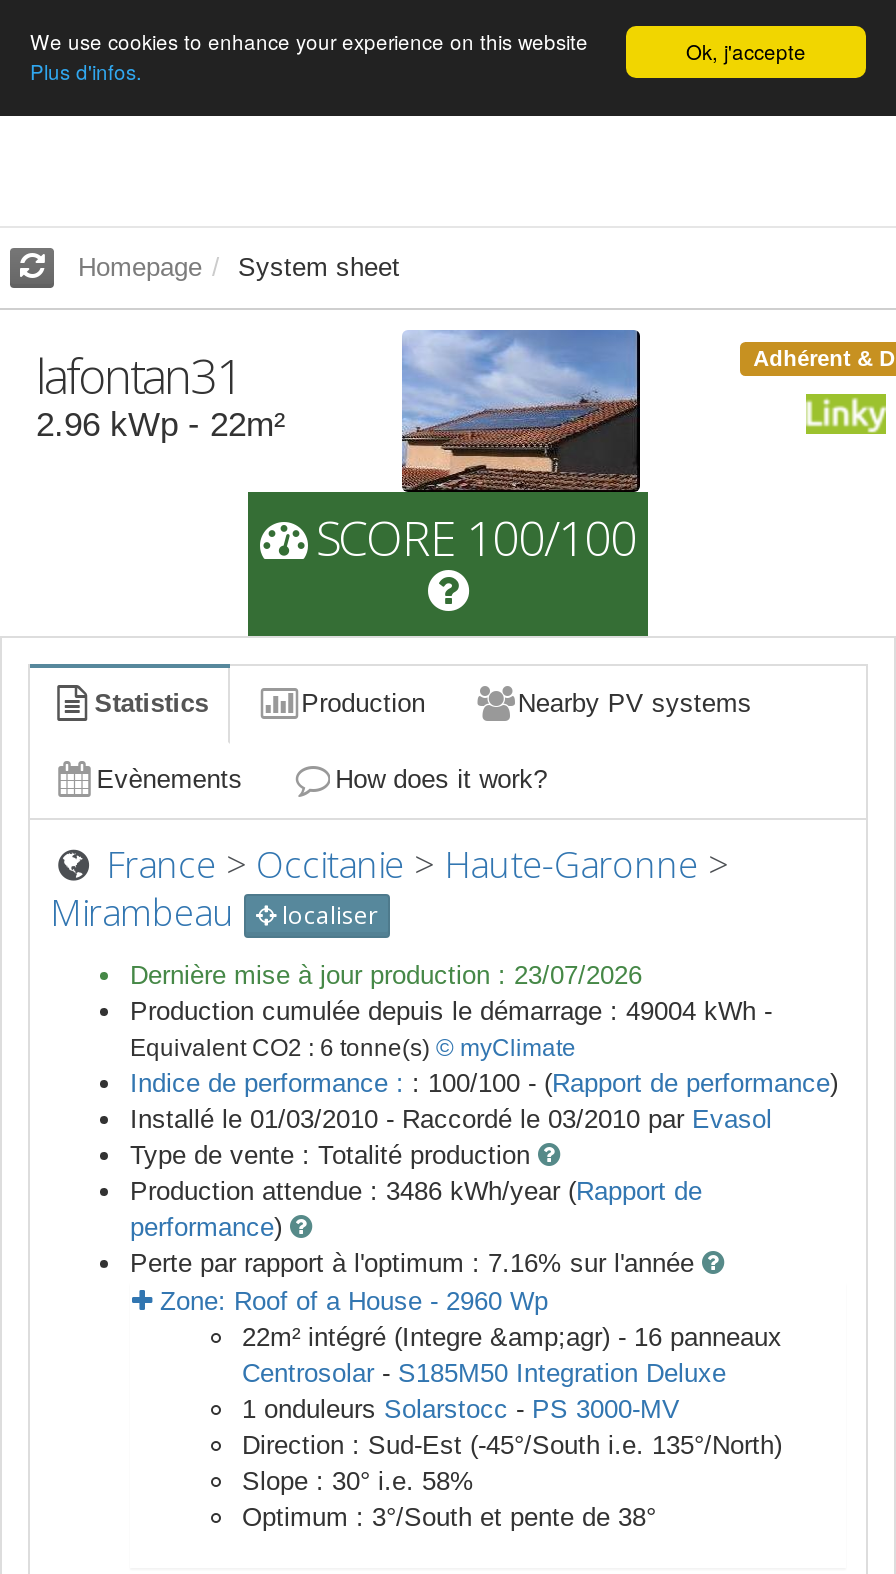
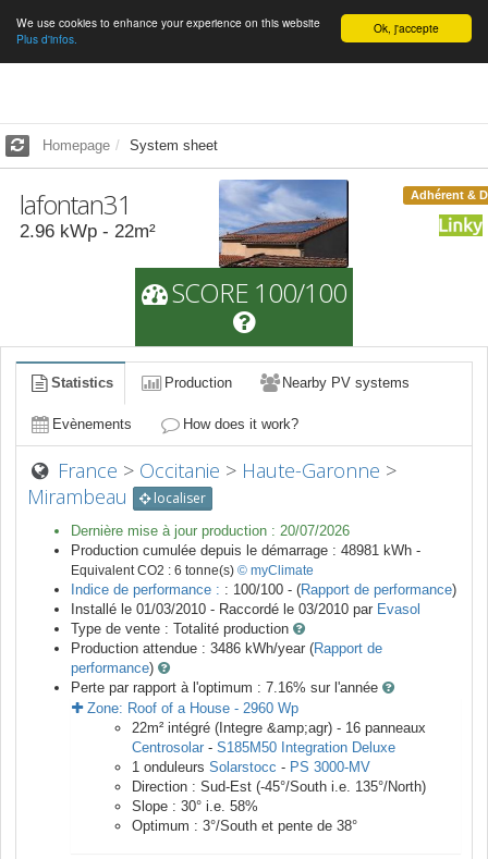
[130,960,642,990] Dernière mise à jour production : 23/07/2026 -> [71,523,350,539] Dernière mise à jour production : 20/07/2026
[130,996,772,1026] Production cumulée depuis le démarrage : 49004 kWh - -> [71,542,420,559] Production cumulée depuis le démarrage : 48981 kWh -

